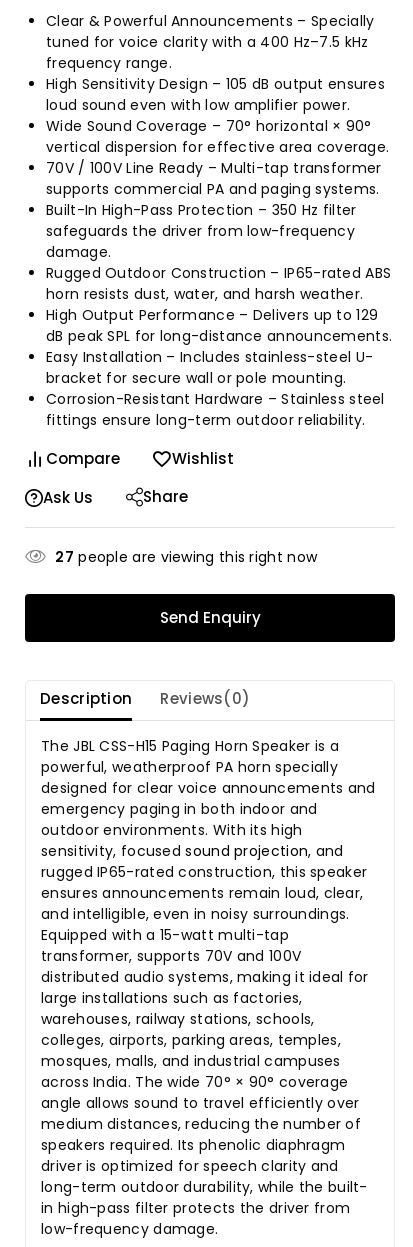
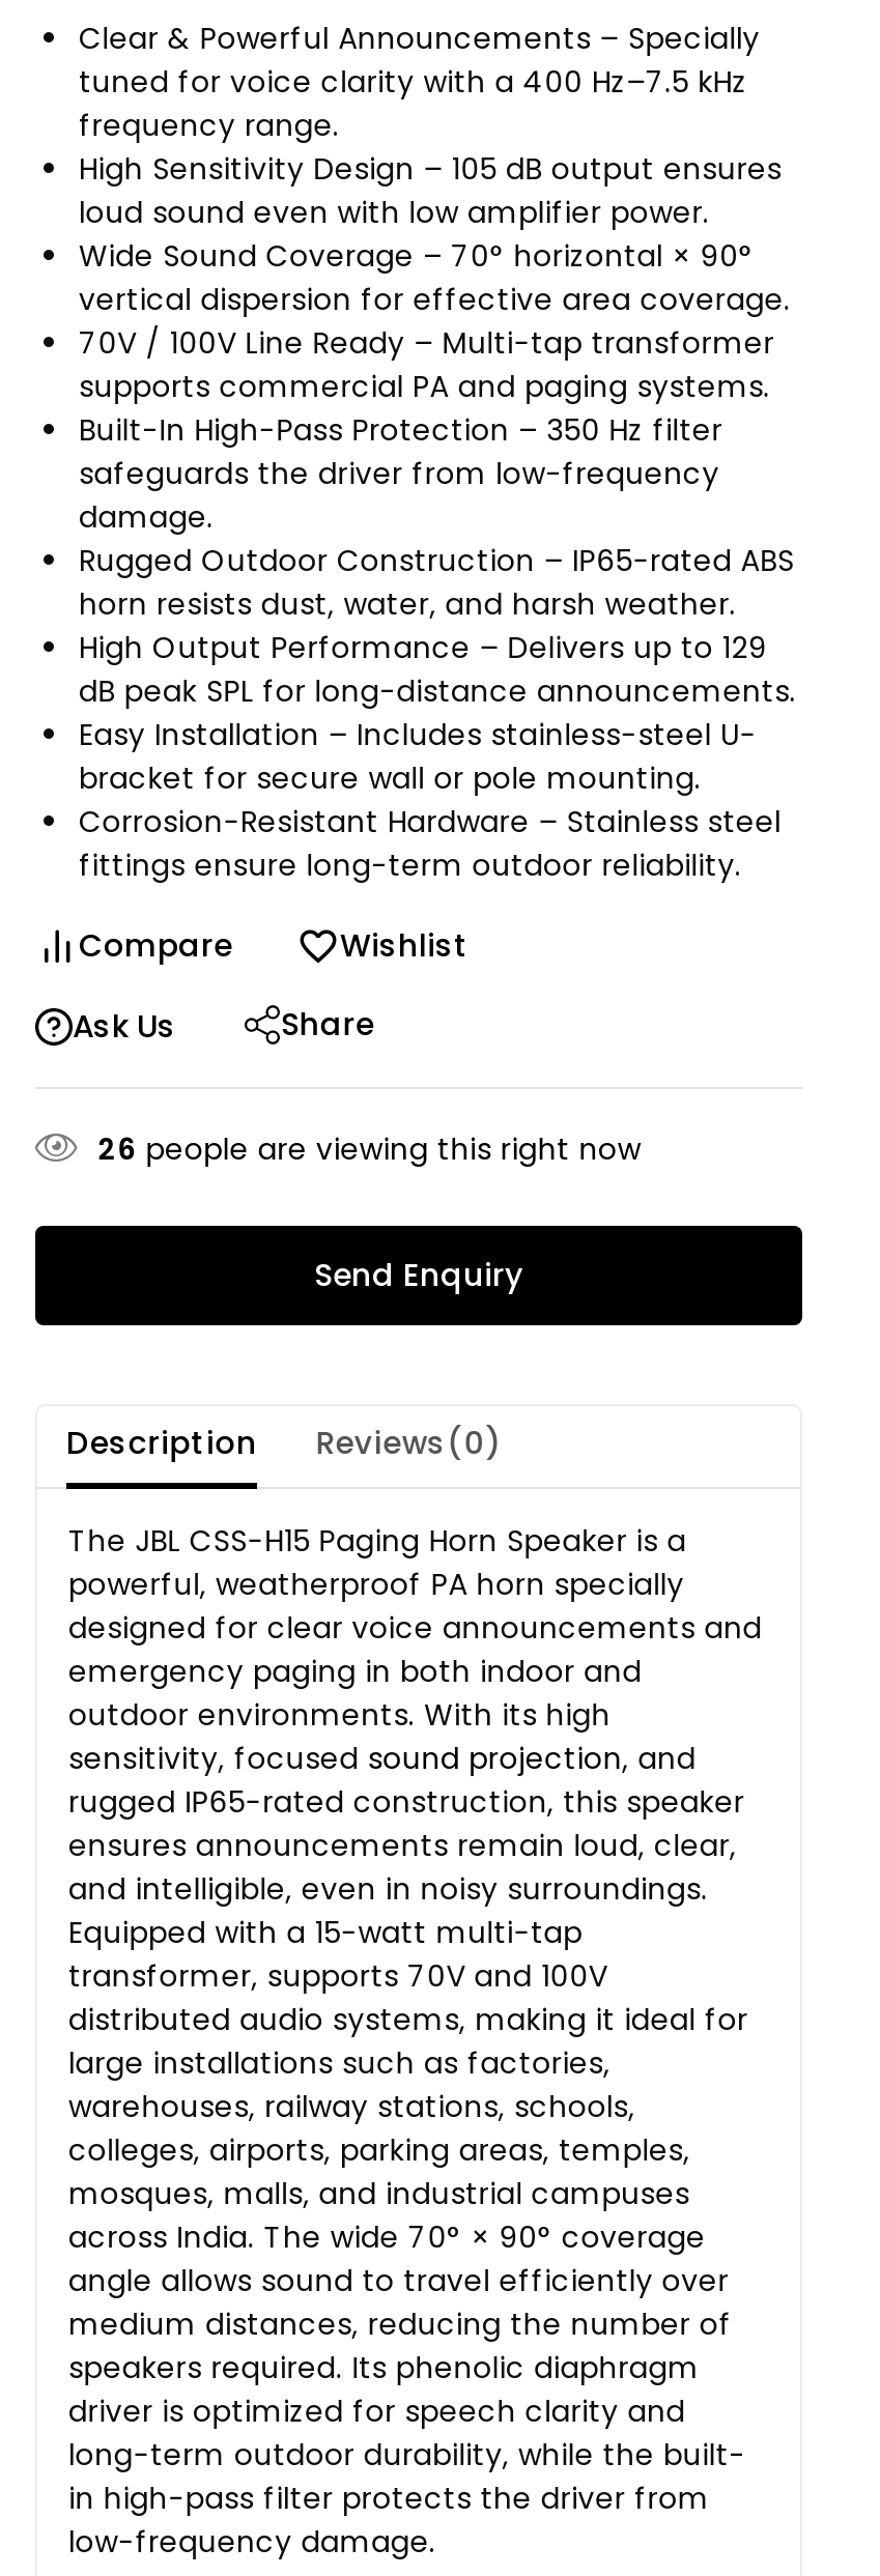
[55,547,317,567] 27 people are viewing this right now -> [98,1128,641,1169] 26 people are viewing this right now

